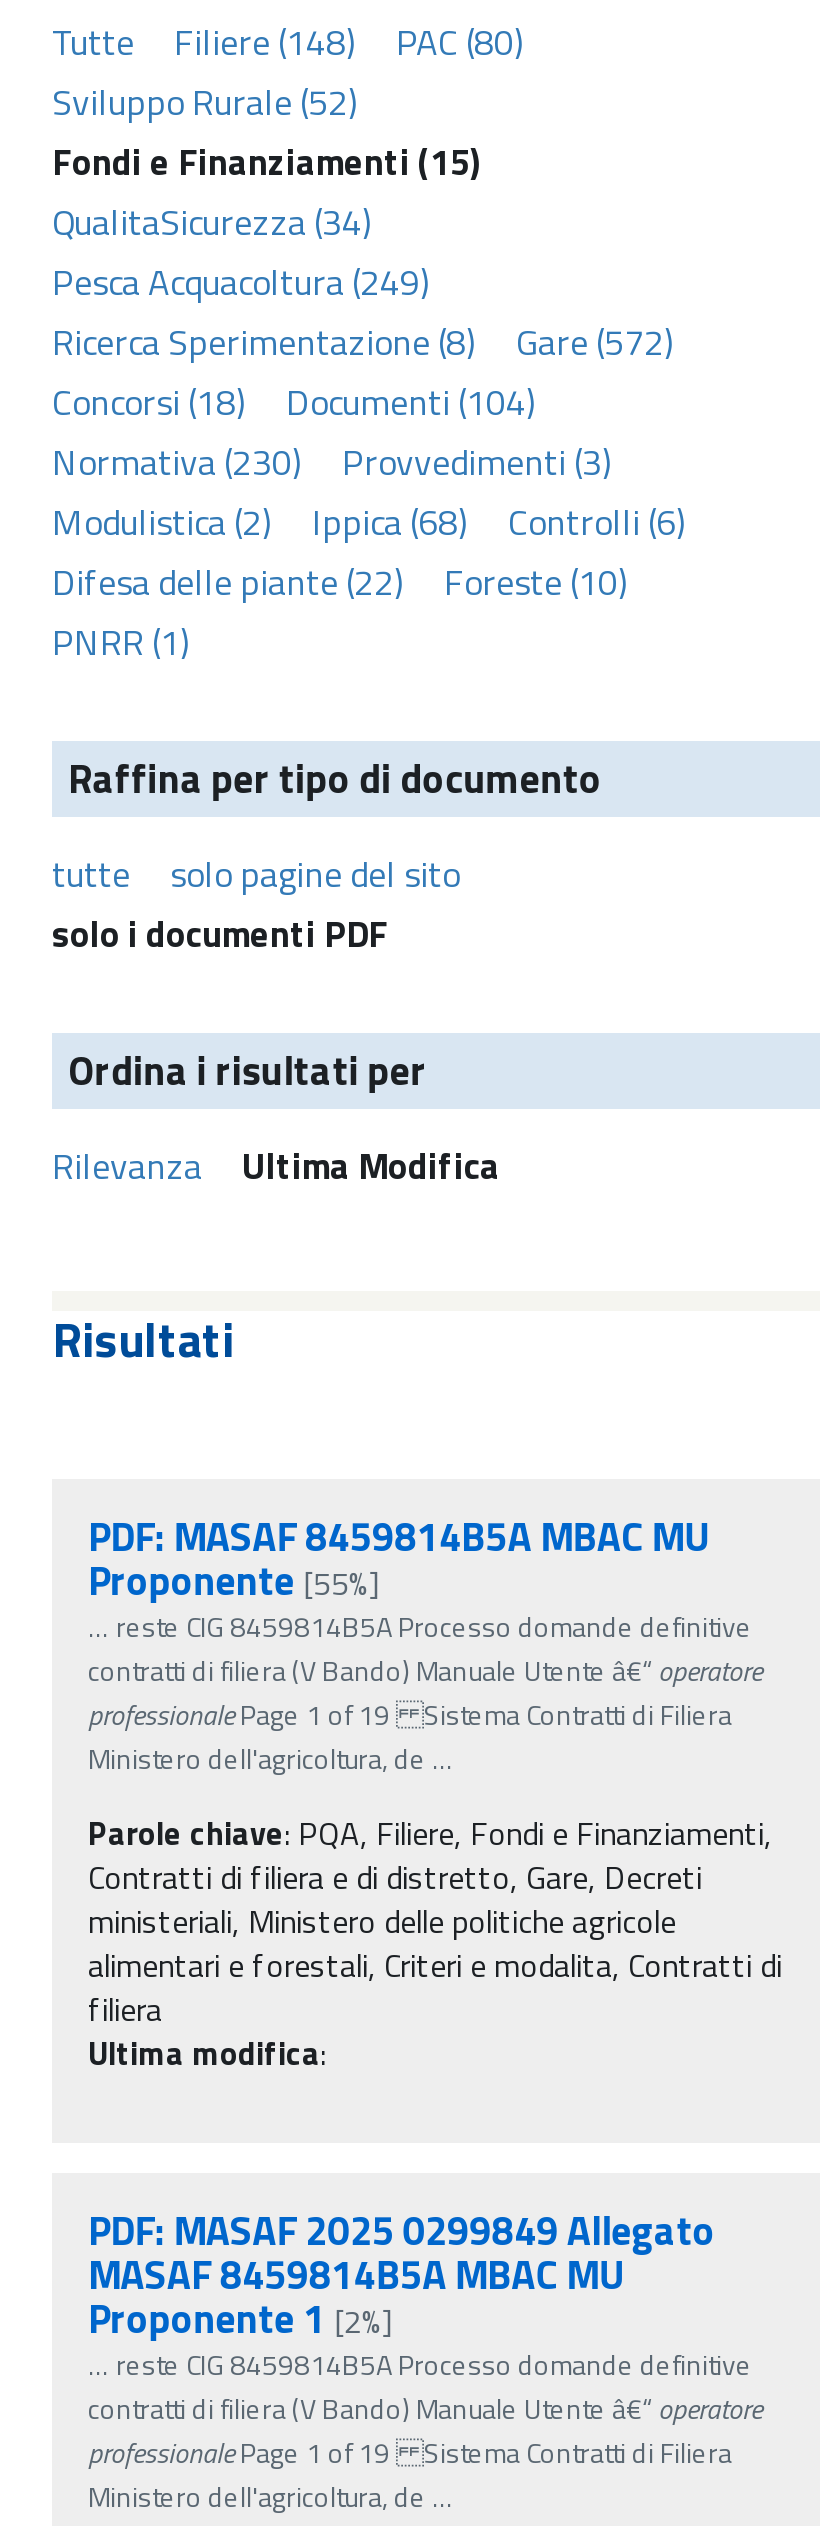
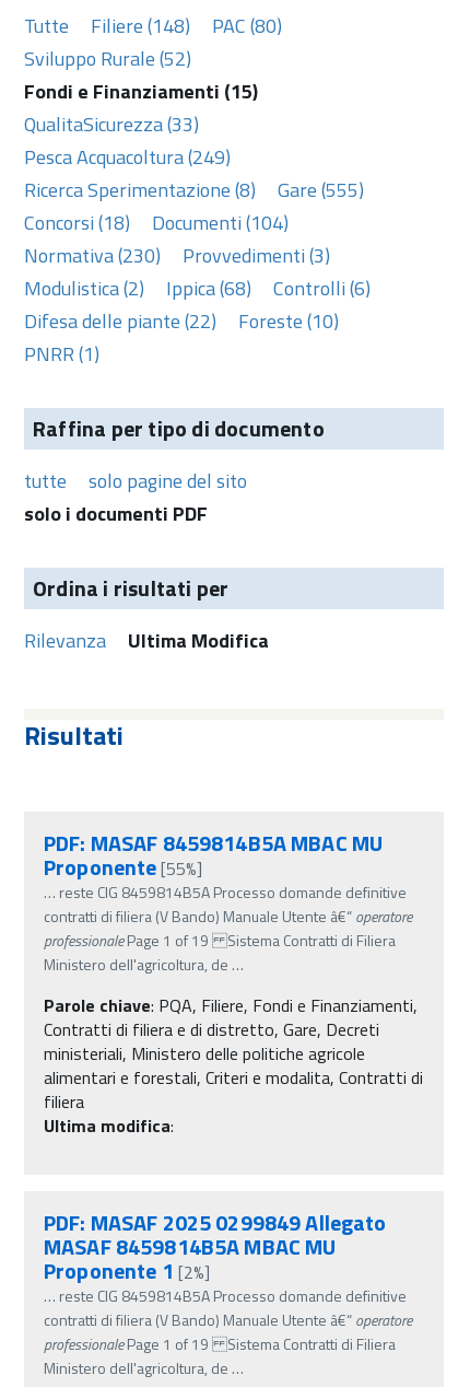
[52,195,372,249] QualitaSicurezza (34) -> [24,109,199,139] QualitaSicurezza (33)
[52,315,674,369] Ricerca Sperimentazione (8) Gare (572) -> [24,175,364,204] Ricerca Sperimentazione (8) Gare (555)

